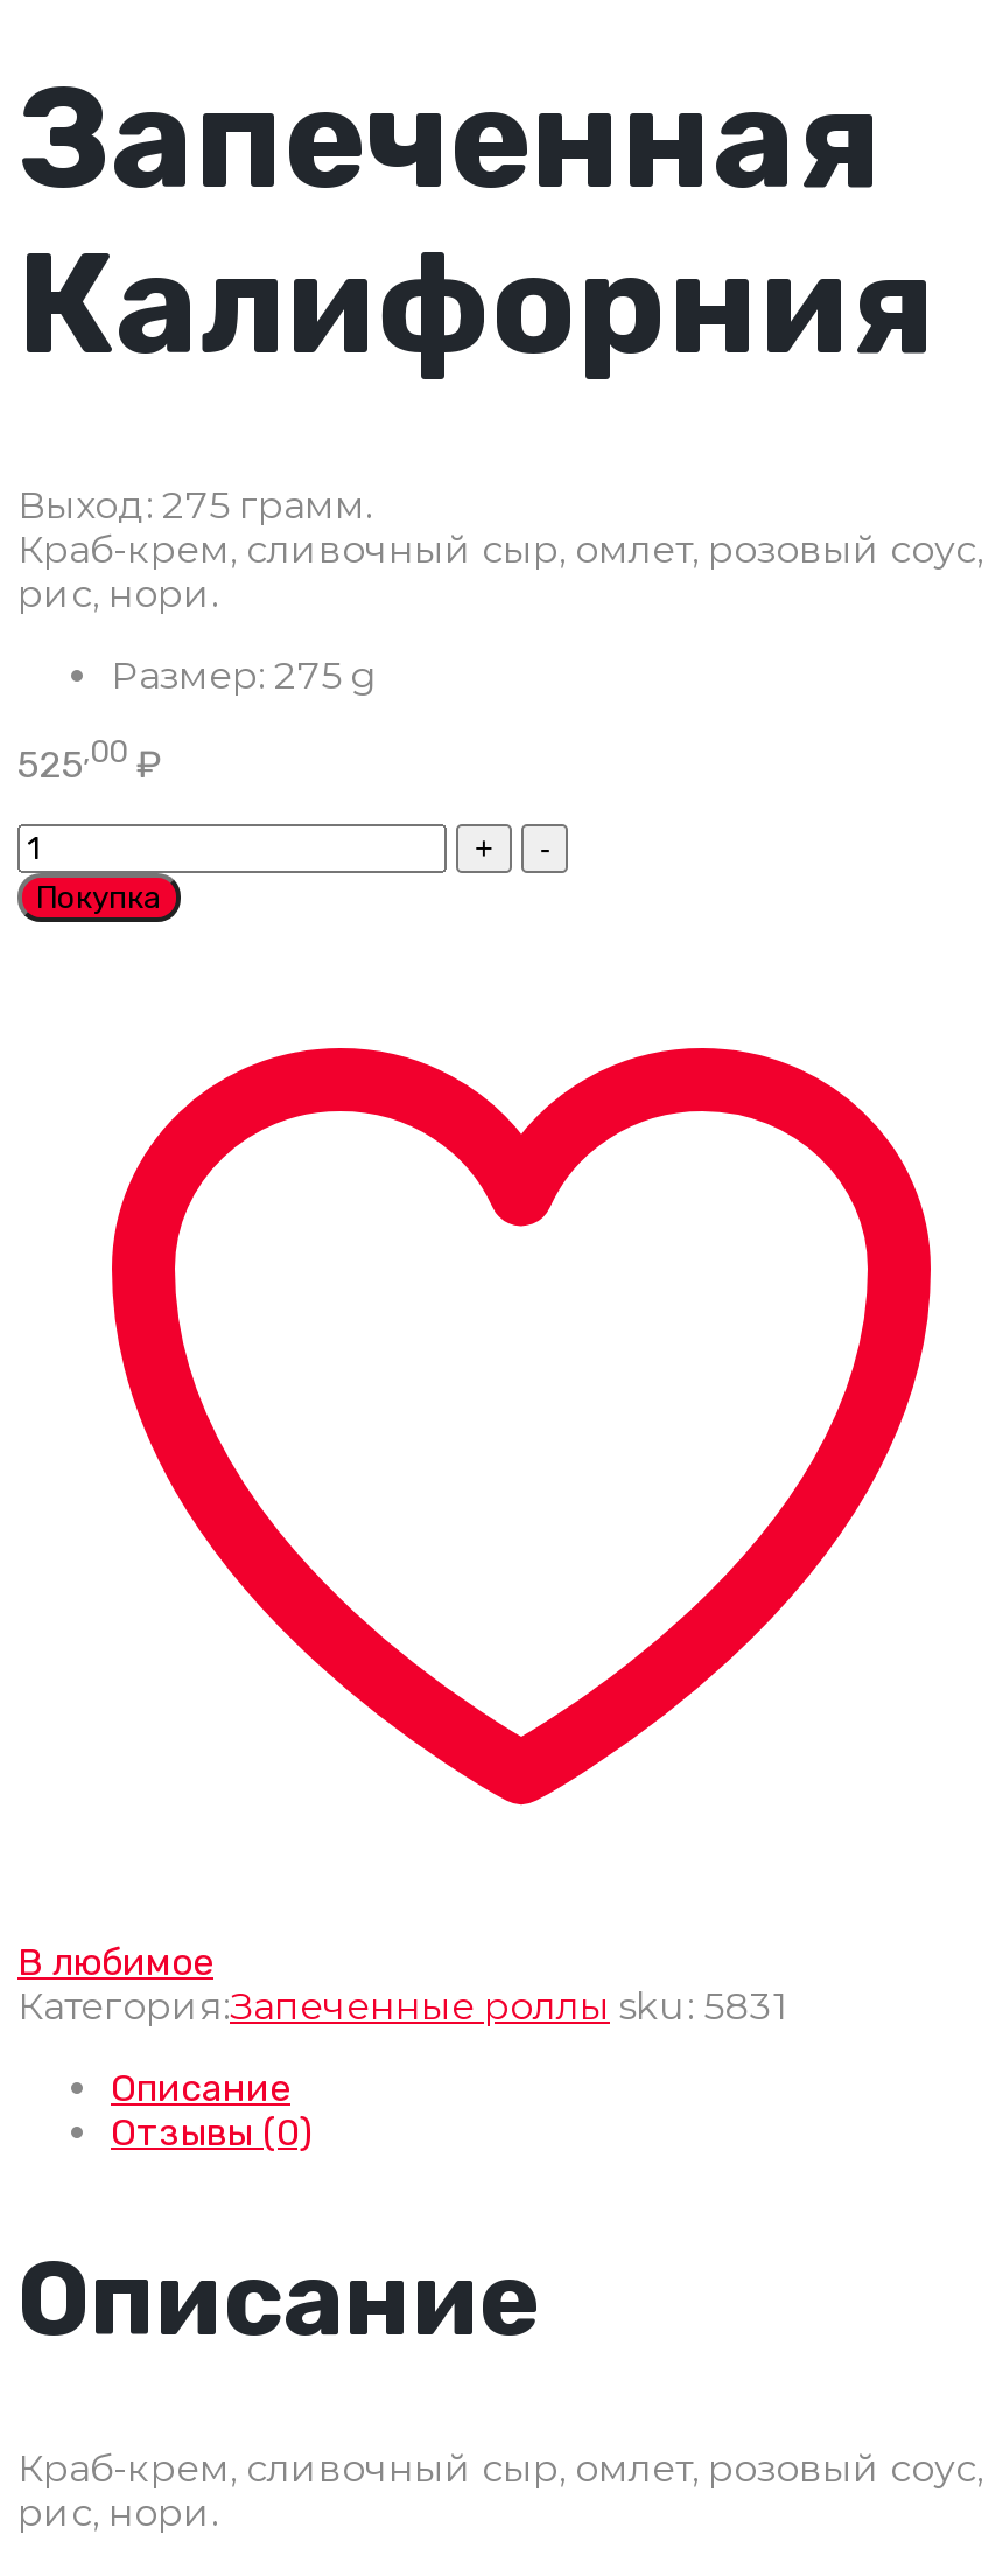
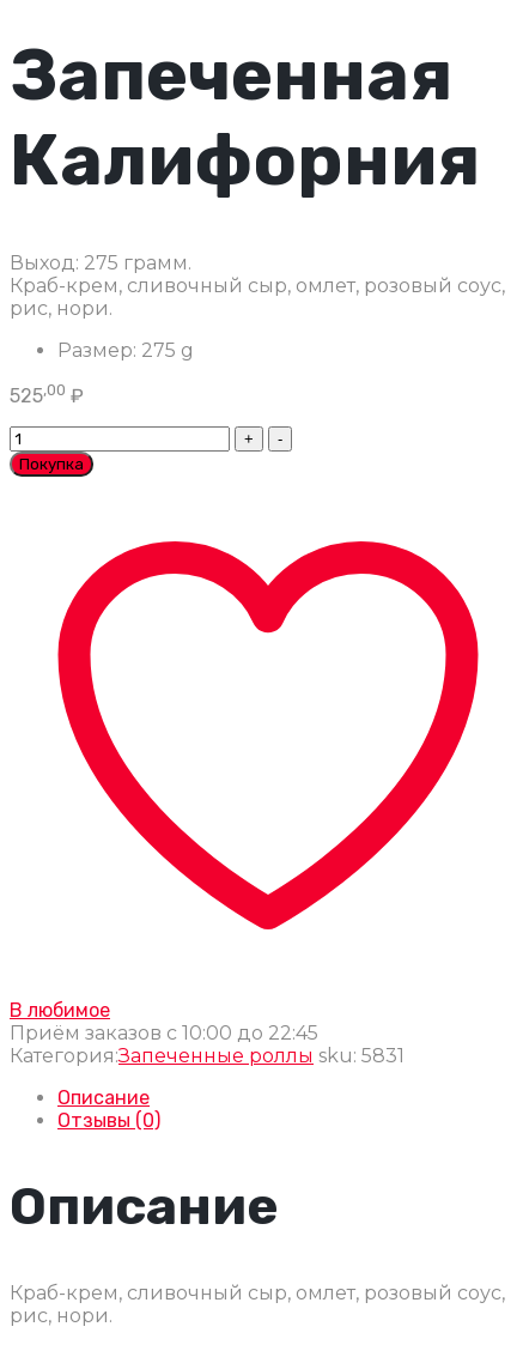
none -> [10,1021,318,1044] Приём заказов с 10:00 до 22:45

